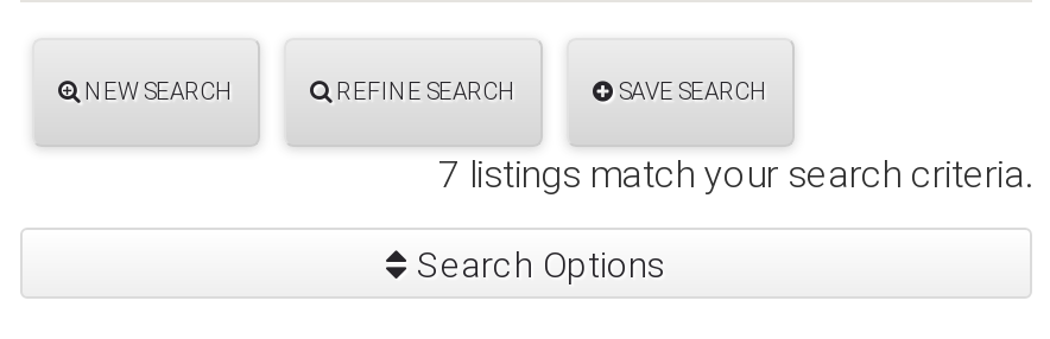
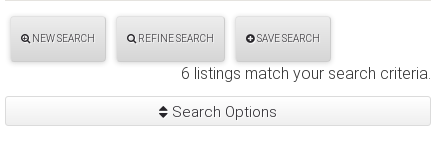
[438,152,1032,197] 7 listings match your search criteria. -> [181,64,431,83] 6 listings match your search criteria.

